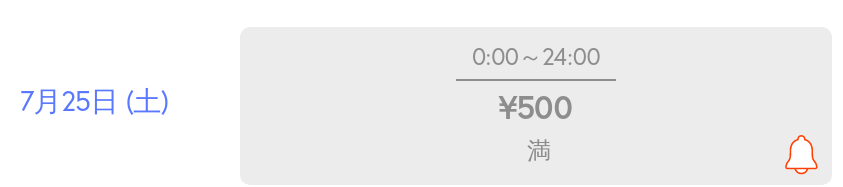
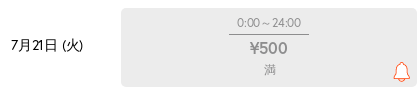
[20,82,168,118] 7月25日 (土) -> [11,36,83,54] 7月21日 (火)

